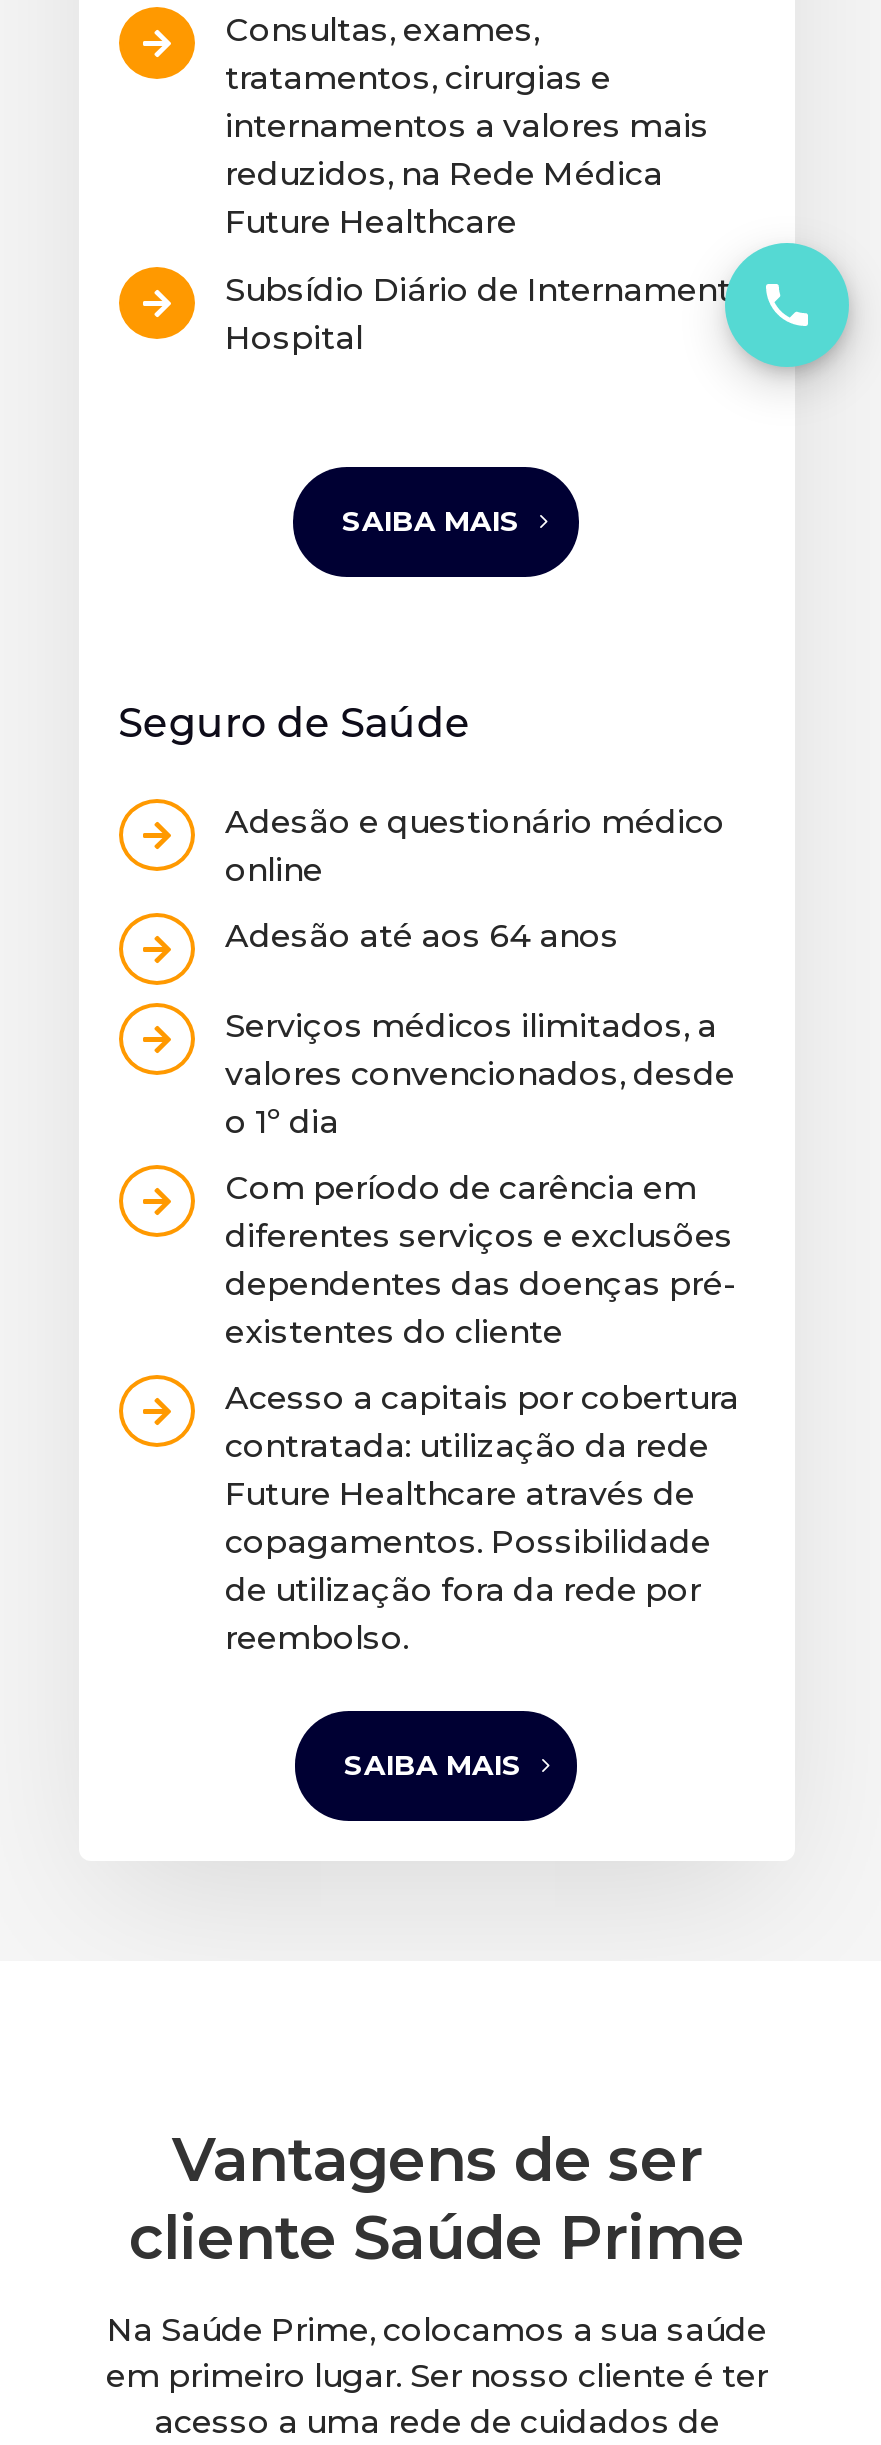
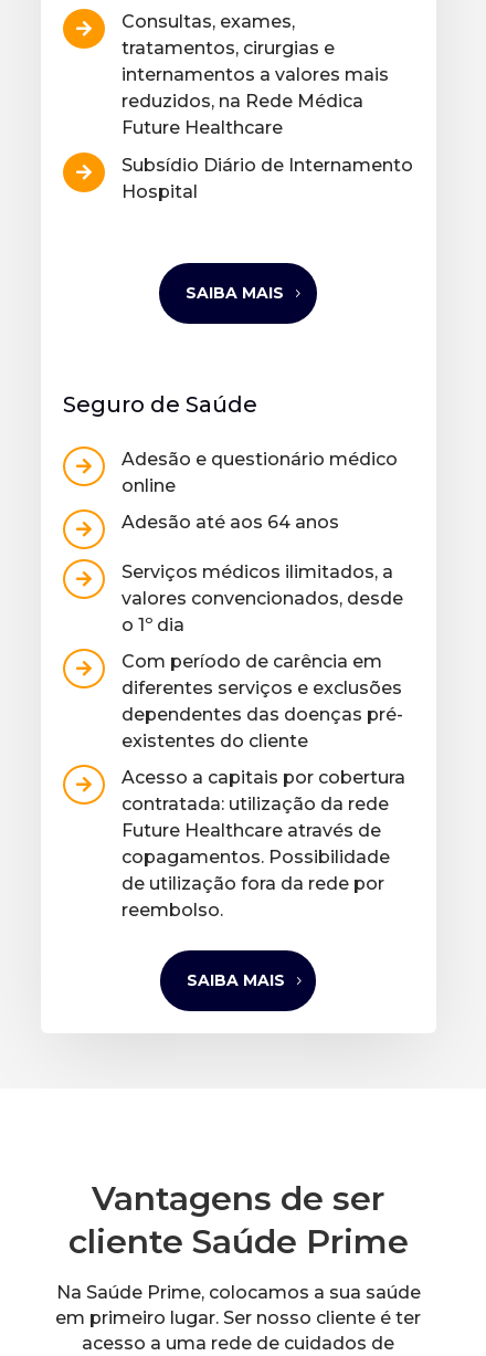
[723,241,853,379] [image] -> none

